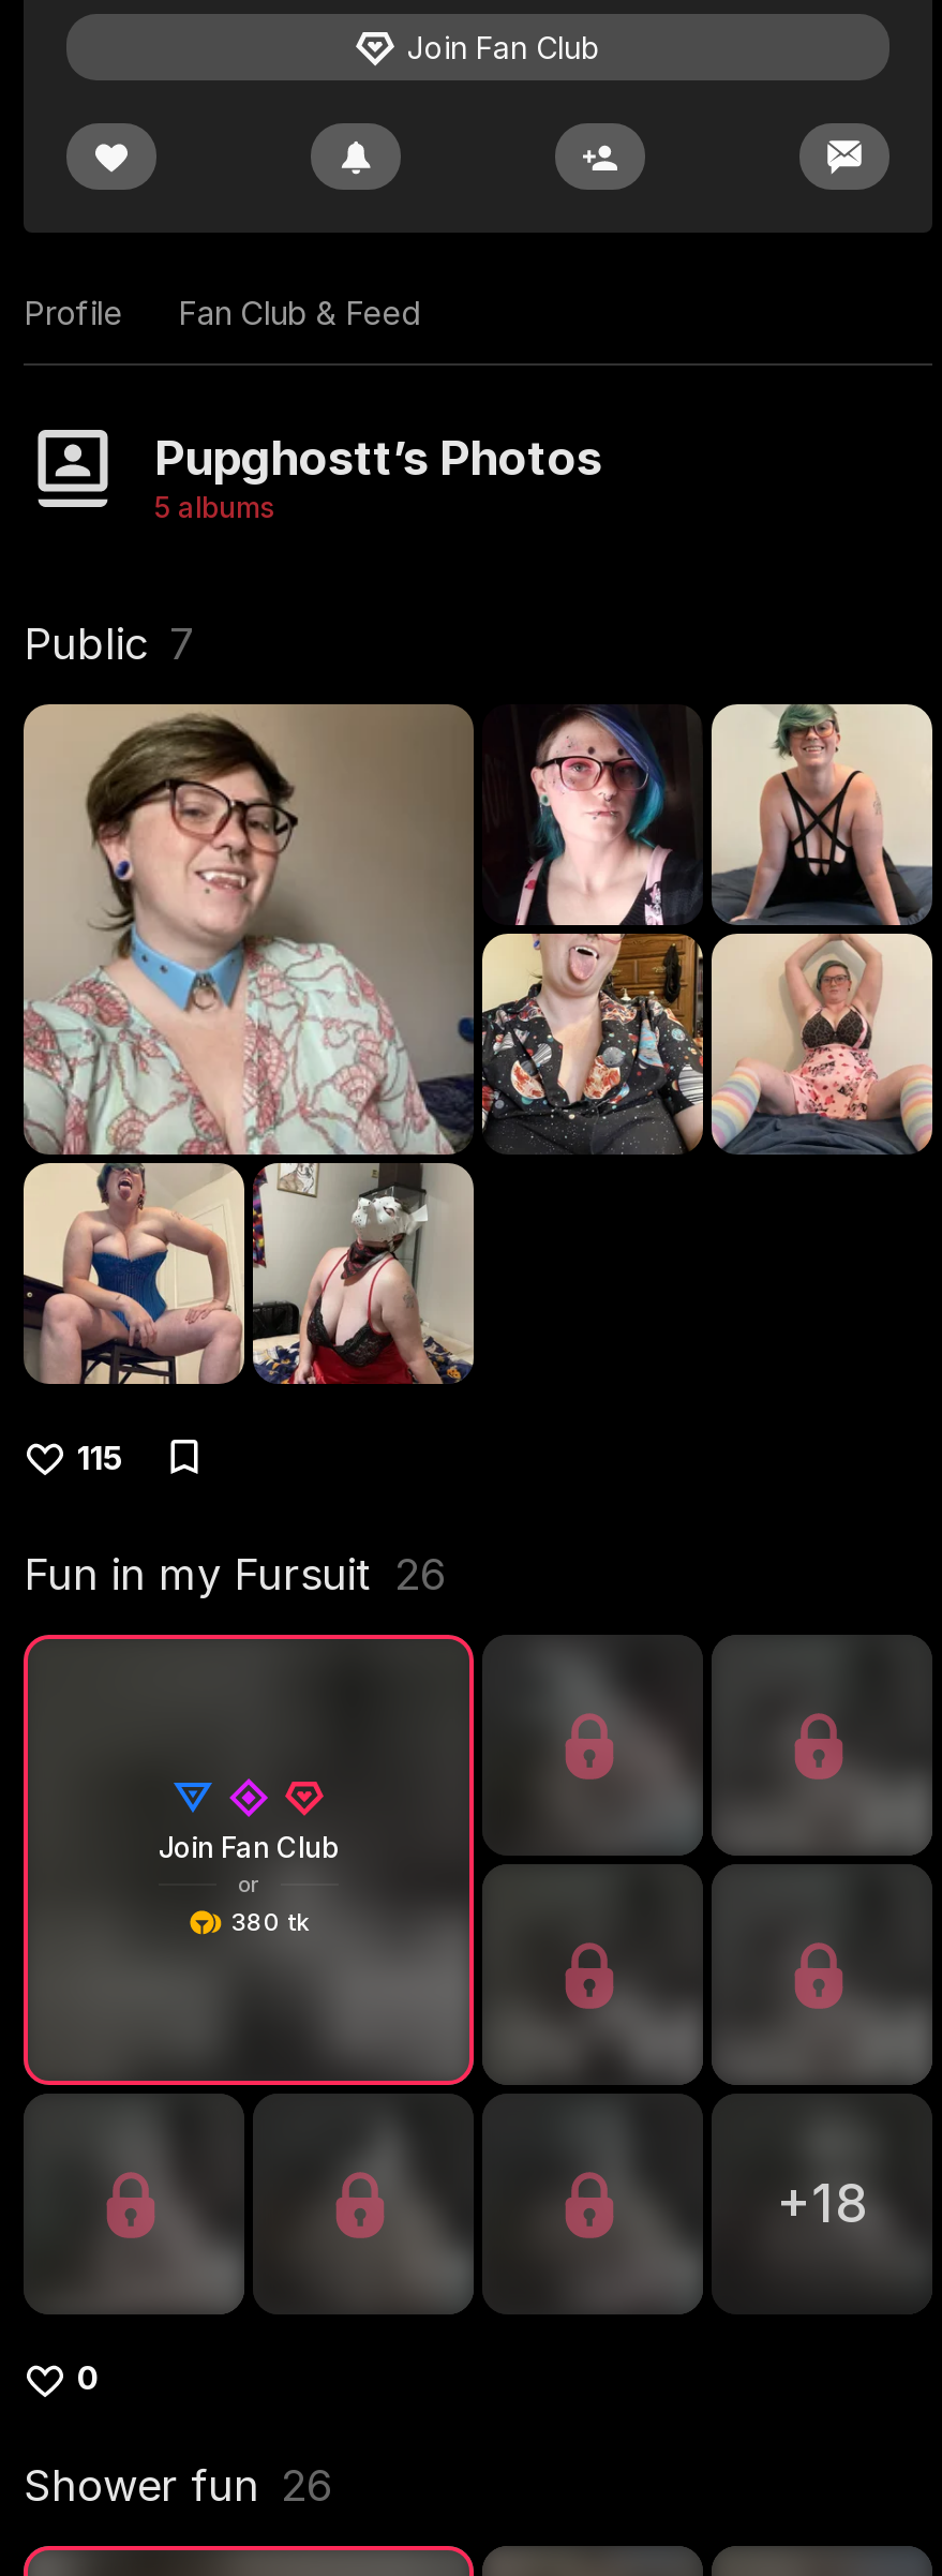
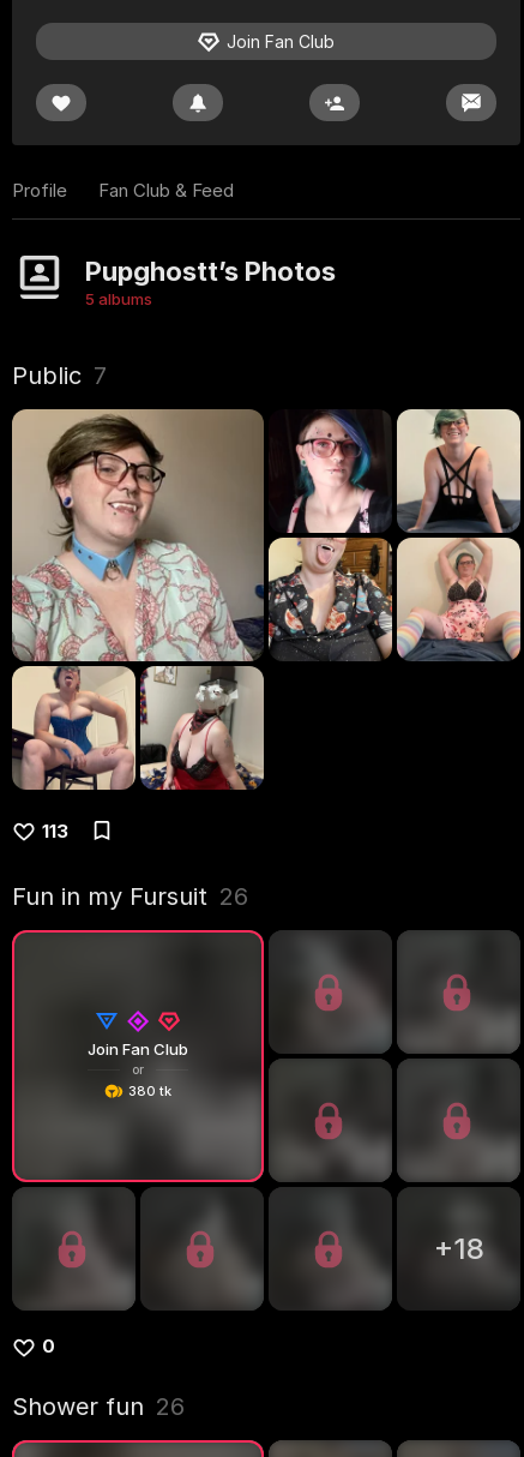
[77,1436,124,1477] 115 -> [42,819,68,842] 113

